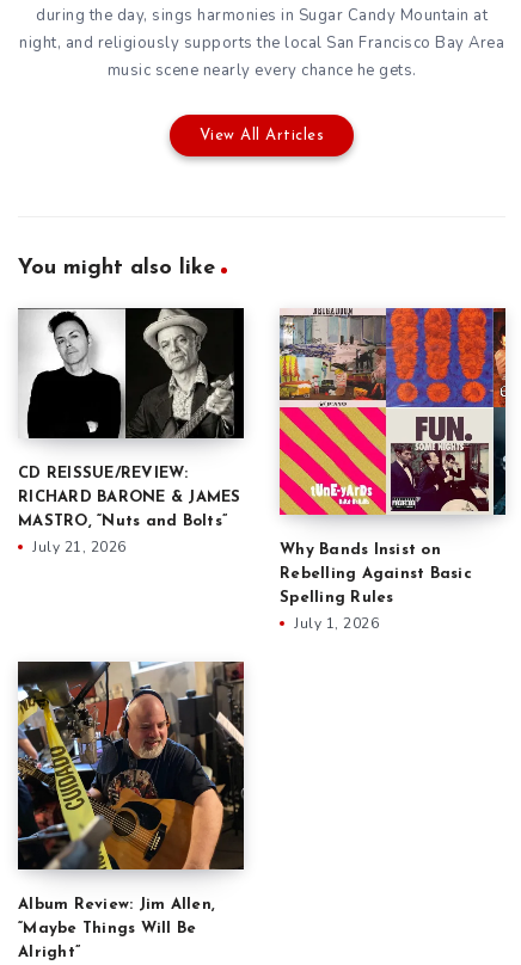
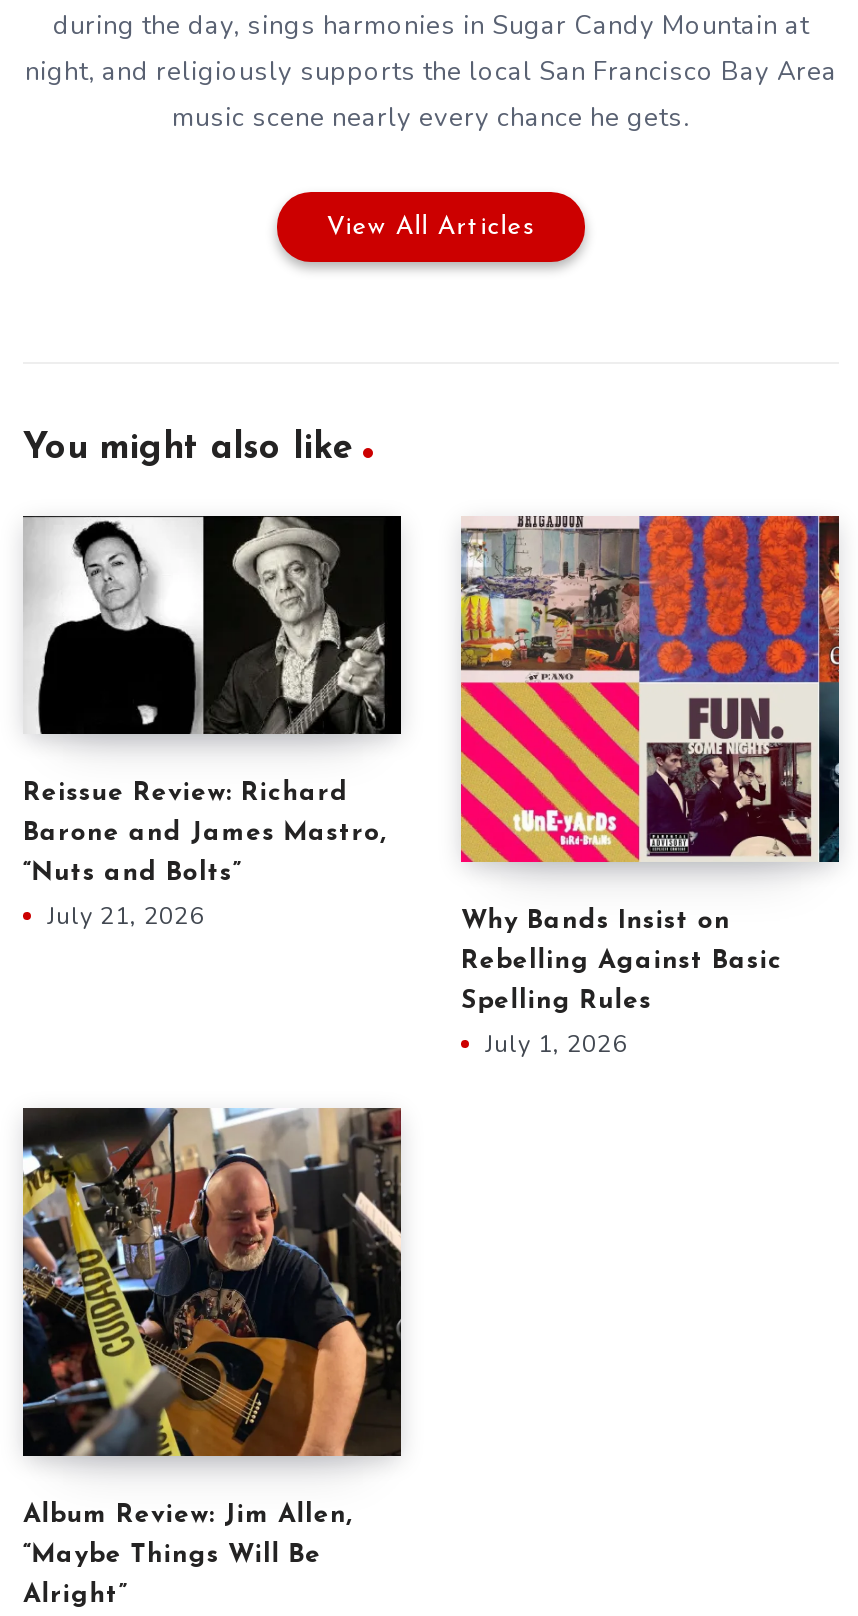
[18,466,188,481] CD REISSUE/REVIEW: -> [23,780,349,806] Reissue Review: Richard
[18,489,241,505] RICHARD BARONE & JAMES -> [23,820,387,846] Barone and James Mastro,
[18,513,227,529] MASTRO, “Nuts and Bolts” -> [23,860,241,886] “Nuts and Bolts”

